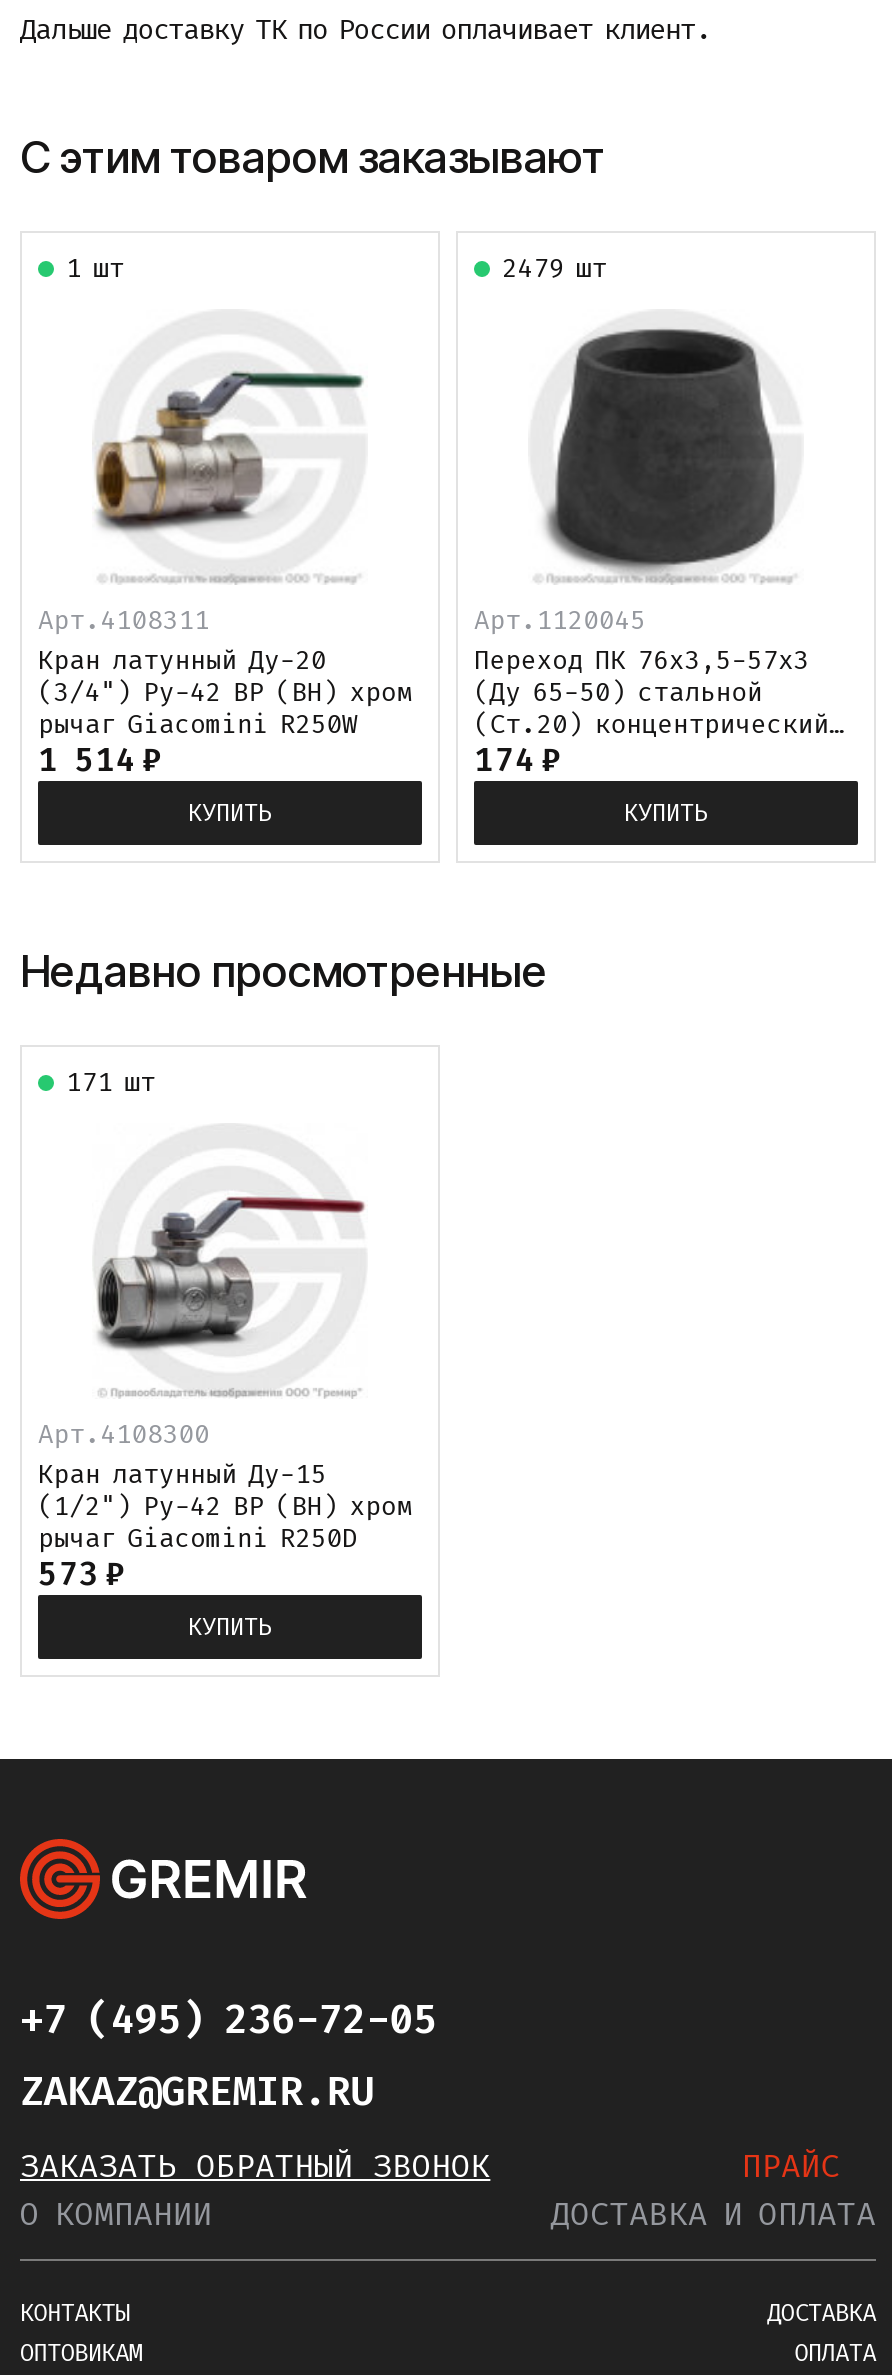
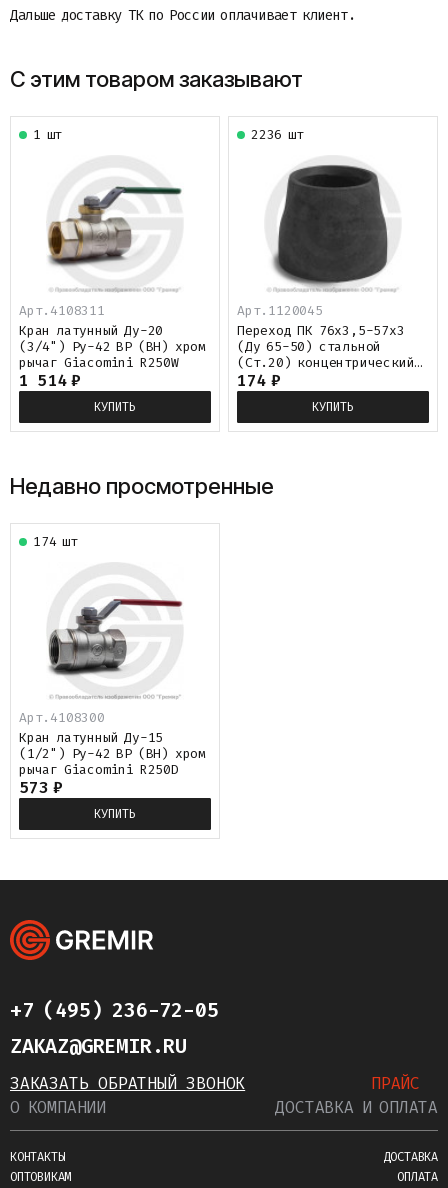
[502,251,607,285] 2479 шт -> [251,126,304,143] 2236 шт
[66,1065,156,1099] 171 шт -> [33,533,78,550] 174 шт

